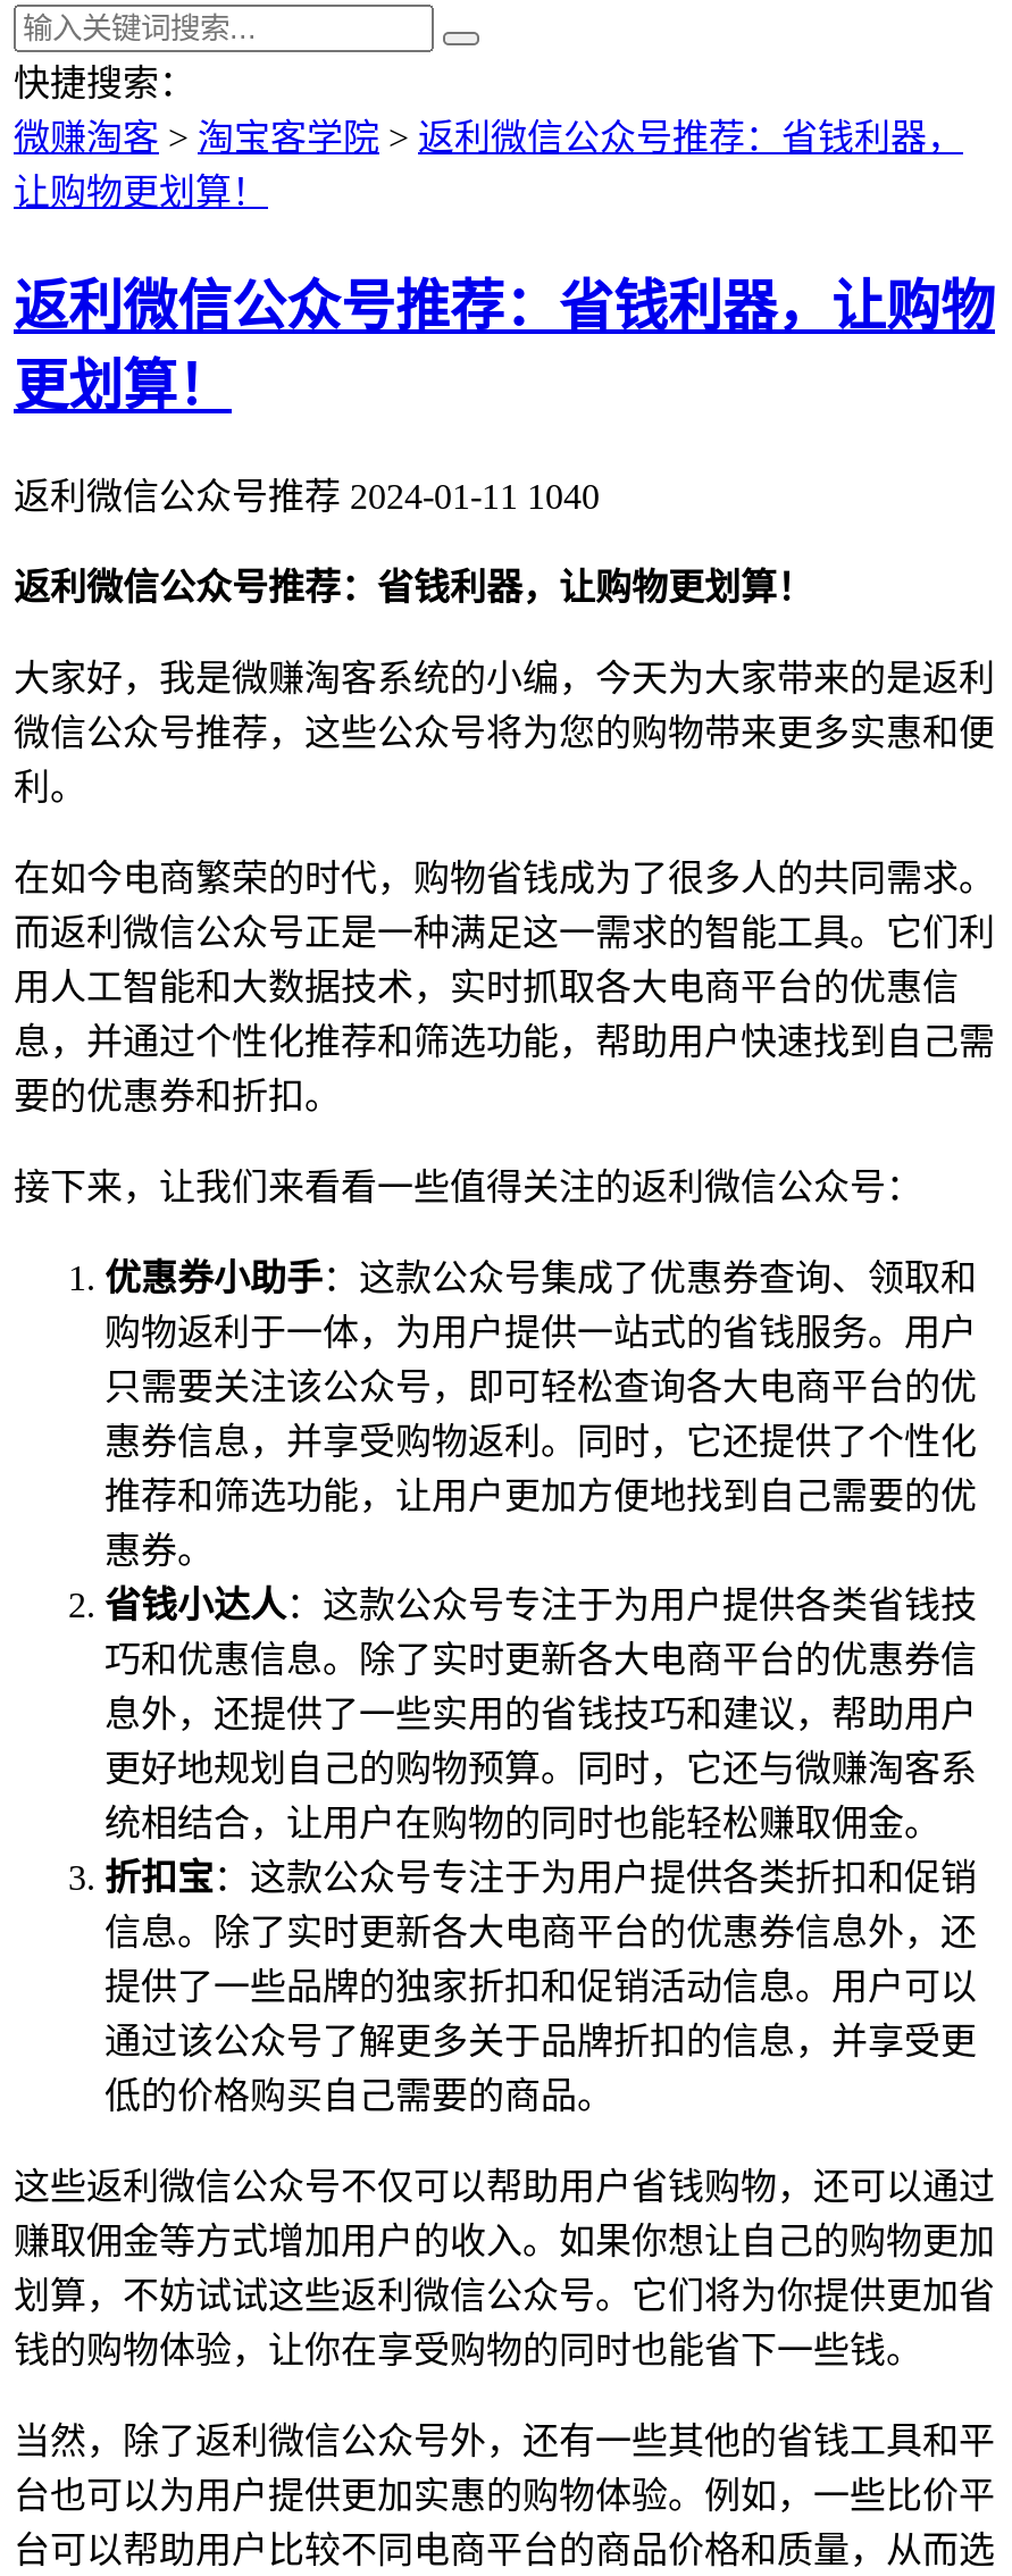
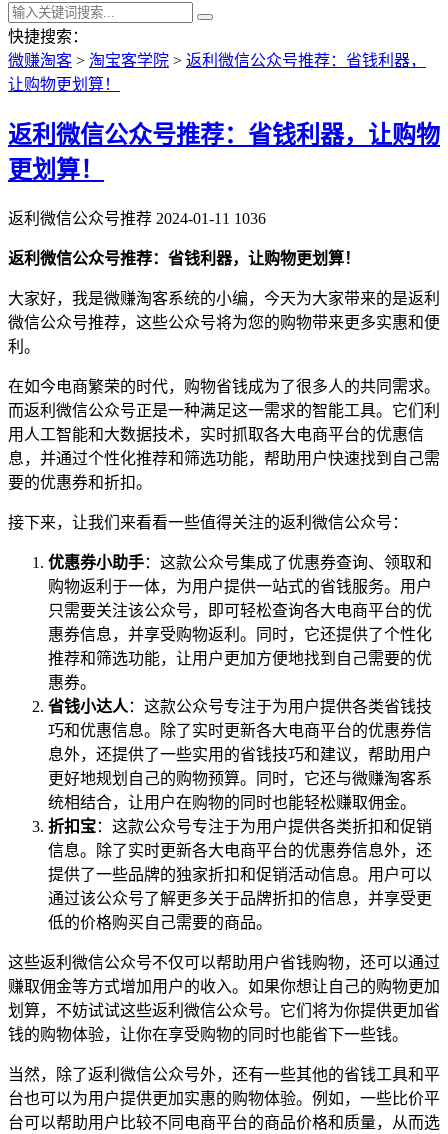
[14,477,600,515] 返利微信公众号推荐 2024-01-11 1040 -> [8,210,266,227] 返利微信公众号推荐 2024-01-11 1036

